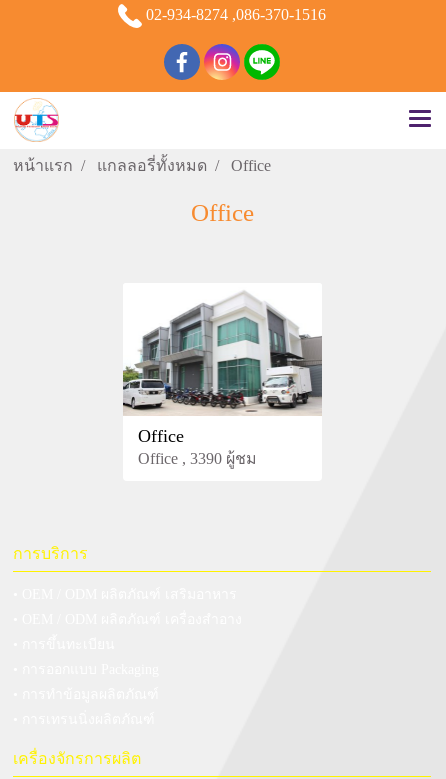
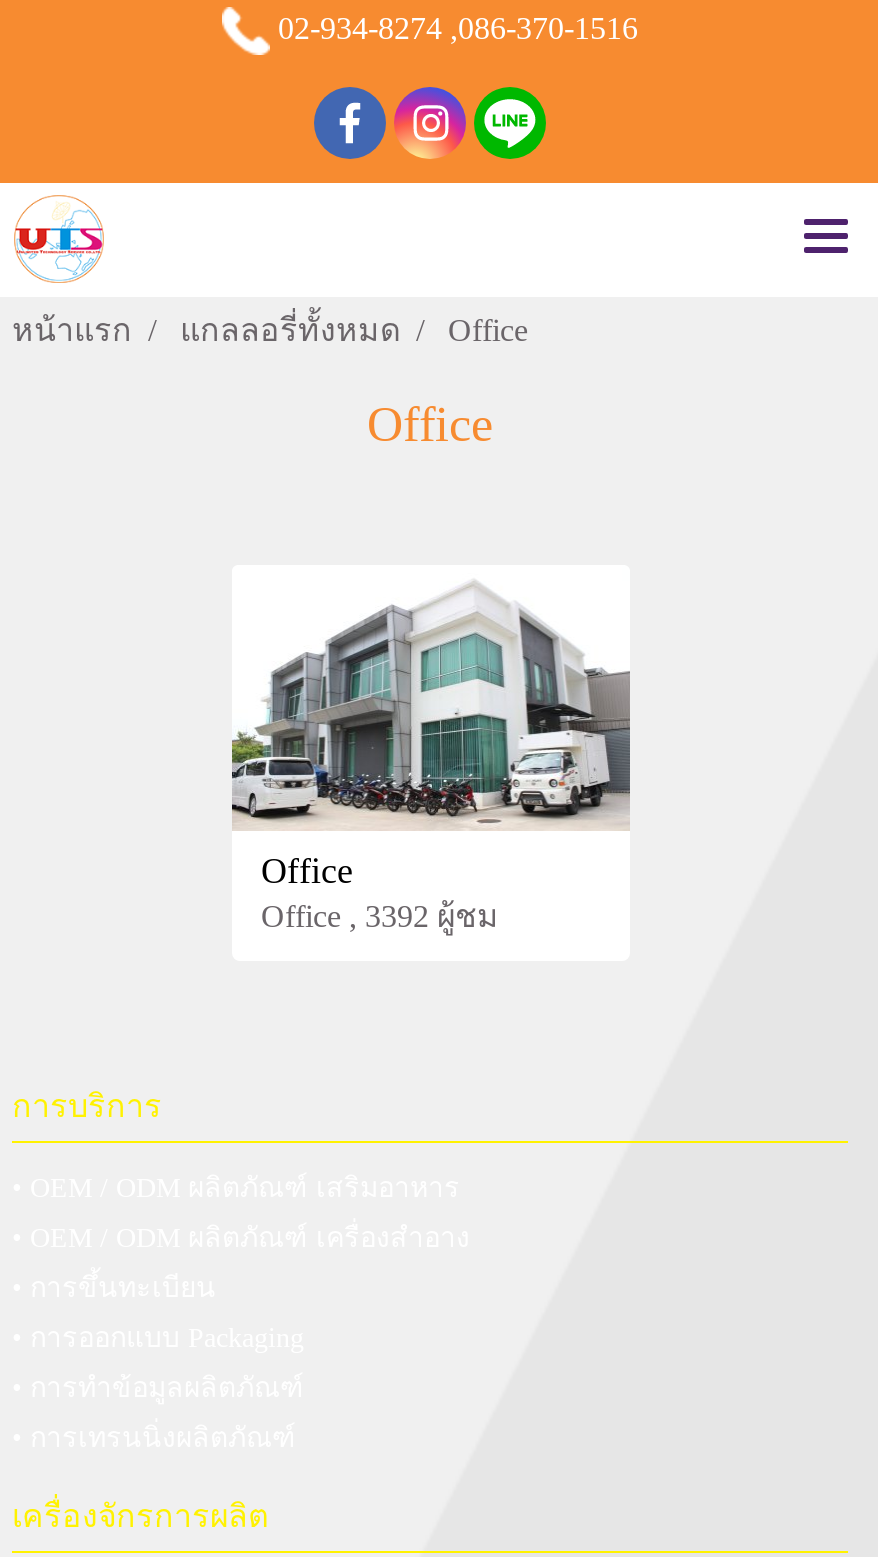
[137,450,256,467] Office , 3390 ผู้ชม -> [261,898,499,932] Office , 3392 ผู้ชม

